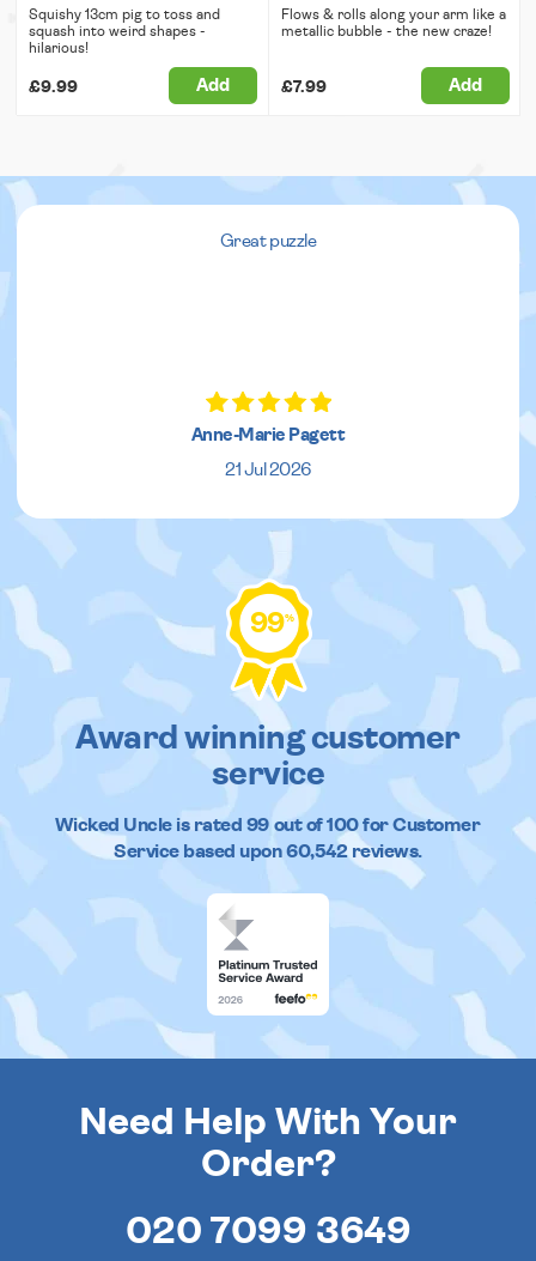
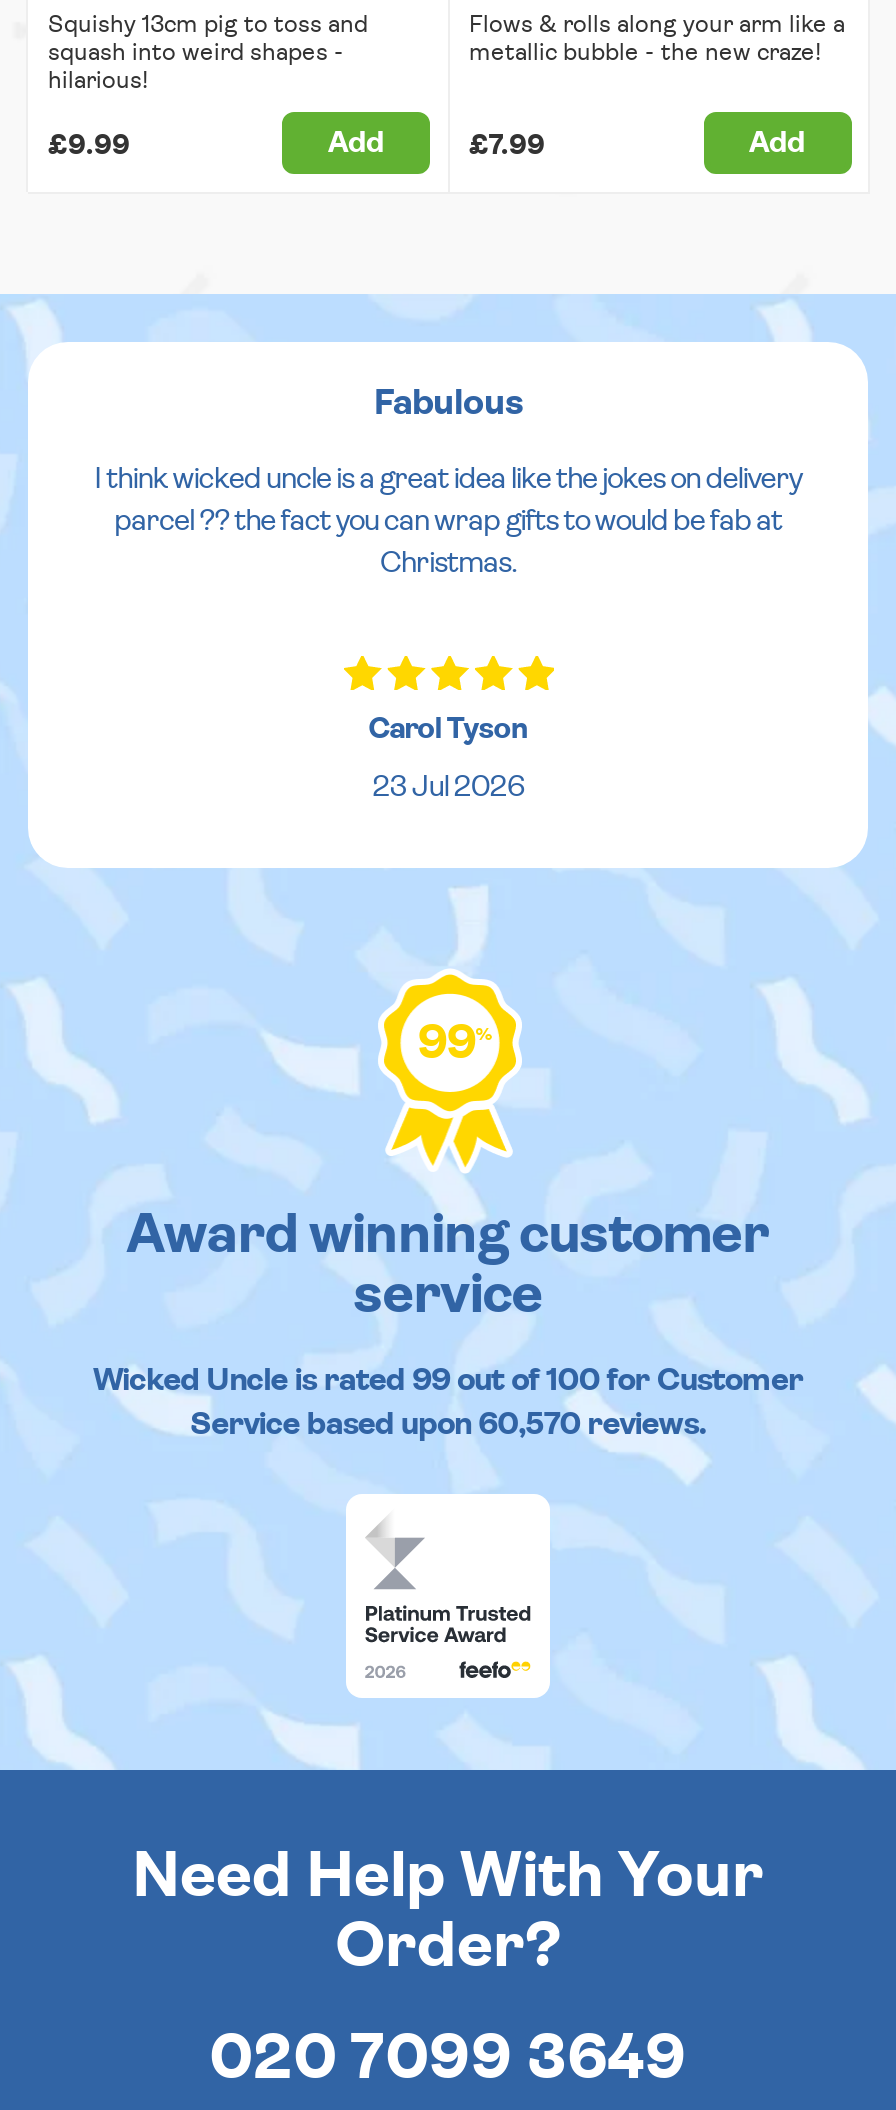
[220,232,316,250] Great puzzle -> [94,386,802,578] Fabulous | I think wicked uncle is a great idea like the jokes on delivery | parcel ?? the fact you can wrap gifts to would be fab at | Christmas.
[191,426,345,479] Anne-Marie Pagett | 21 Jul 2026 -> [368,714,528,802] Carol Tyson | 23 Jul 2026
[114,842,422,861] Service based upon 60,542 reviews. -> [190,1408,706,1440] Service based upon 60,570 reviews.

